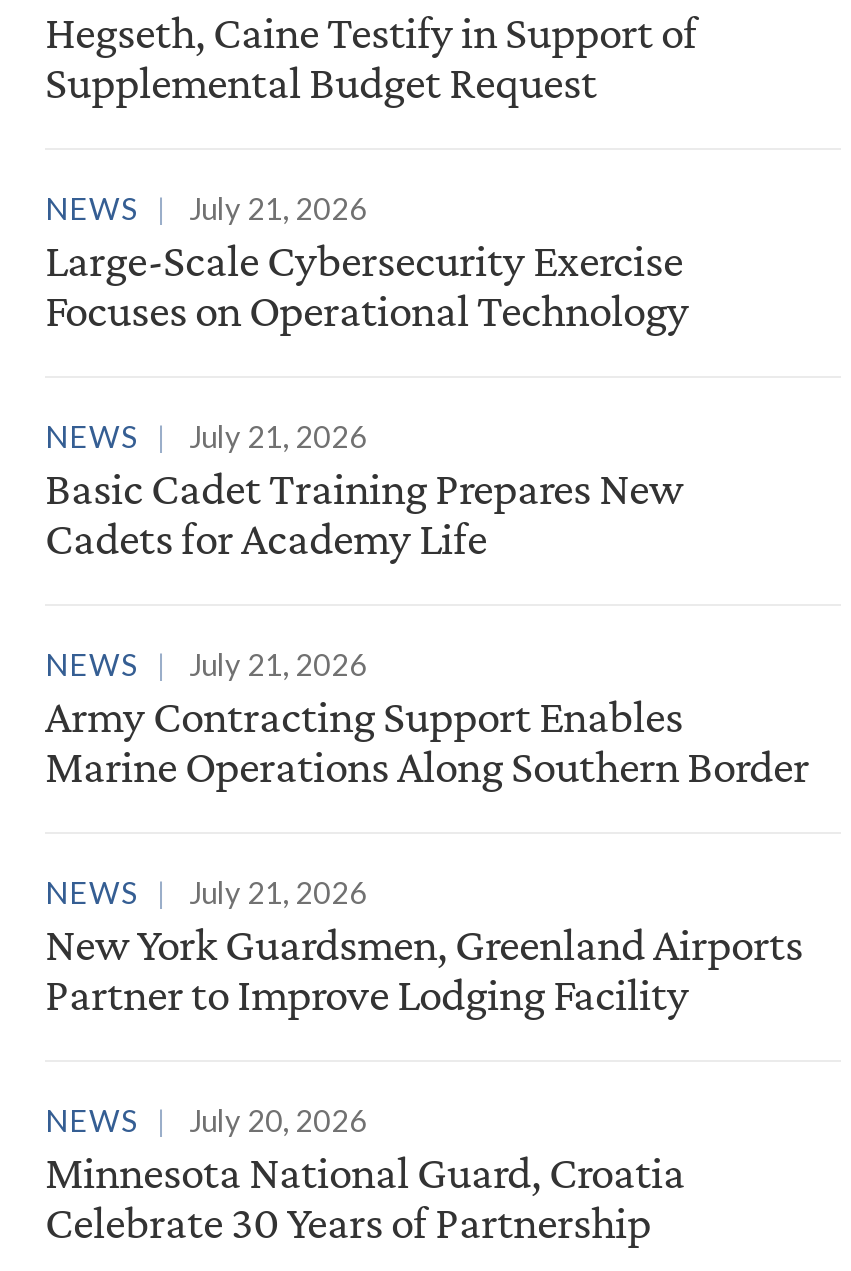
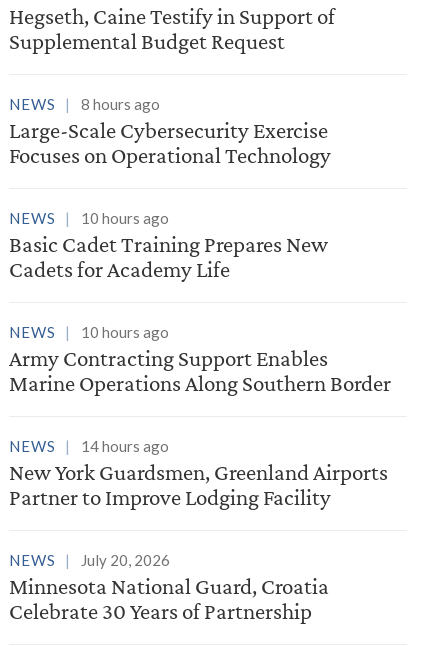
[45,190,367,226] NEWS July 21, 2026 -> [9,95,160,113] NEWS 8 hours ago
[45,418,367,454] NEWS July 21, 2026 -> [9,209,169,227] NEWS 10 hours ago
[45,646,367,682] NEWS July 21, 2026 -> [9,323,169,341] NEWS 10 hours ago
[45,874,367,910] NEWS July 21, 2026 -> [9,437,169,455] NEWS 14 hours ago

